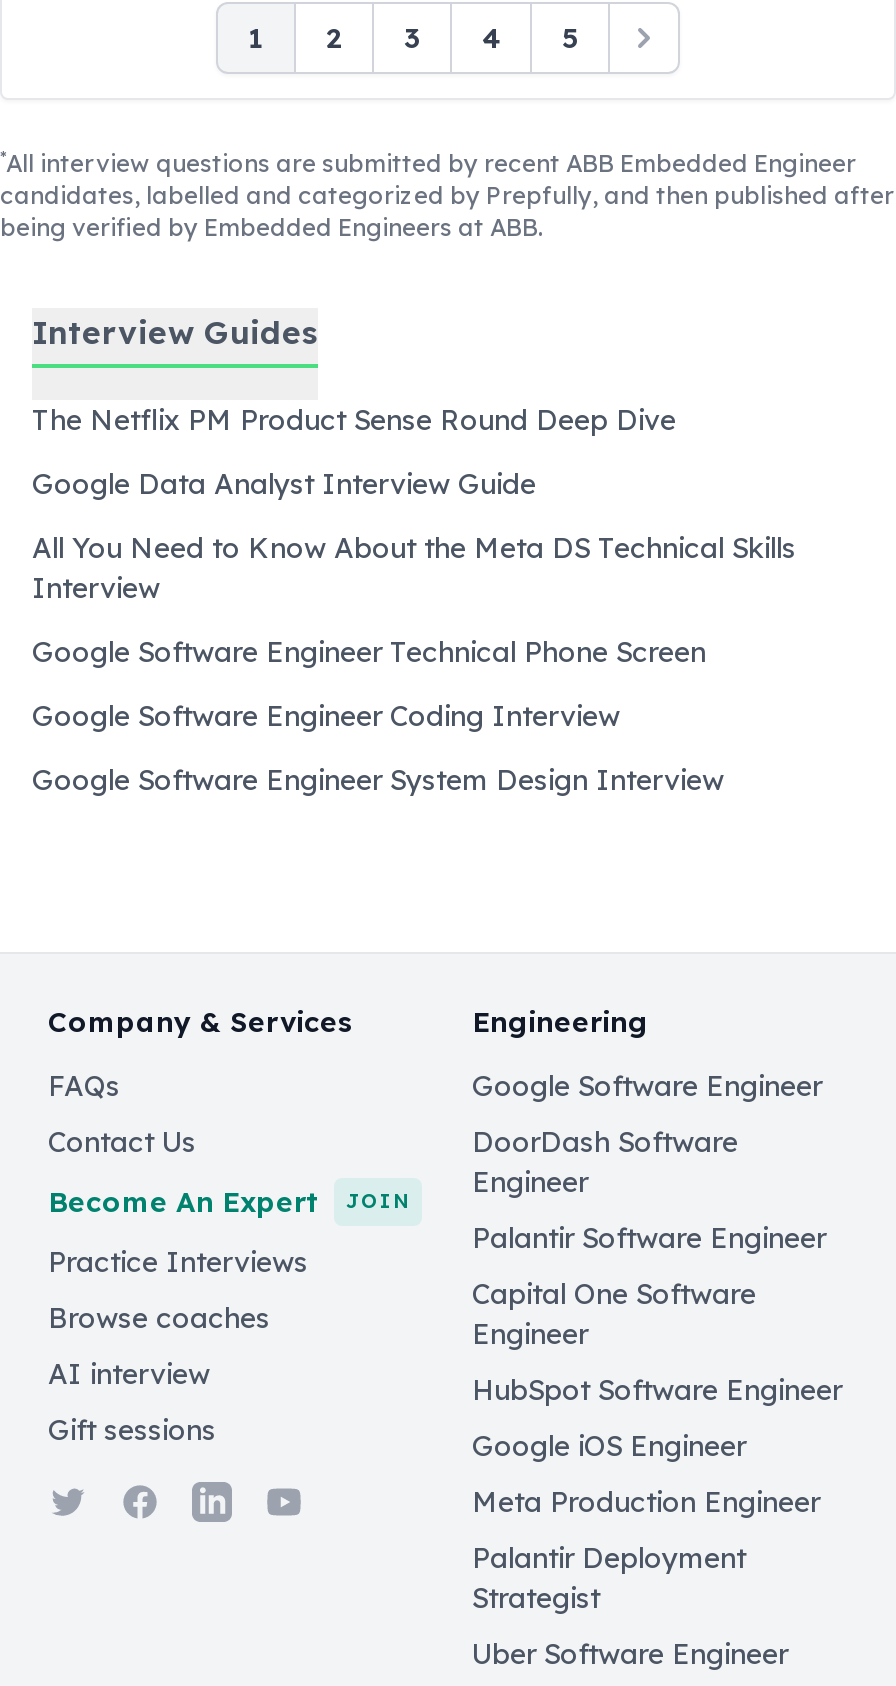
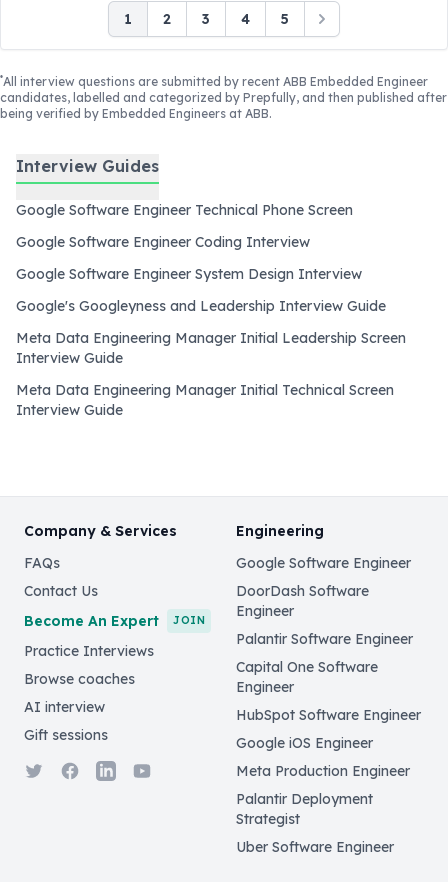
[32,402,796,606] The Netflix PM Product Sense Round Deep Dive | Google Data Analyst Interview Guide | All You Need to Know About the Meta DS Technical Skills | Interview -> none
moved [32,634,724,798] -> [16,201,362,283]: Google Software Engineer Technical Phone Screen | Google Software Engineer Coding Interview | Google Software Engineer System Design Interview
none -> [16,297,406,419] Google's Googleyness and Leadership Interview Guide | Meta Data Engineering Manager Initial Leadership Screen | Interview Guide | Meta Data Engineering Manager Initial Technical Screen | Interview Guide

